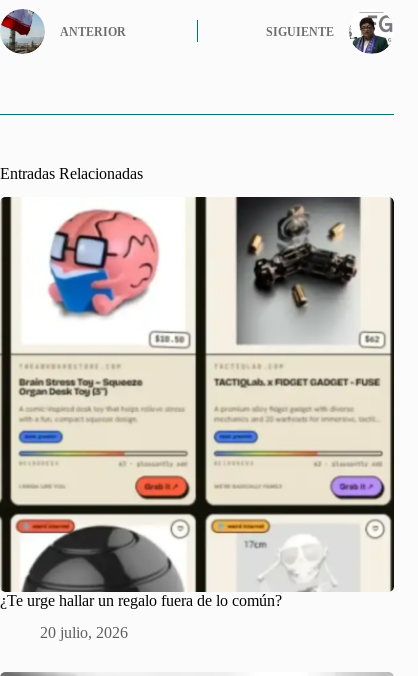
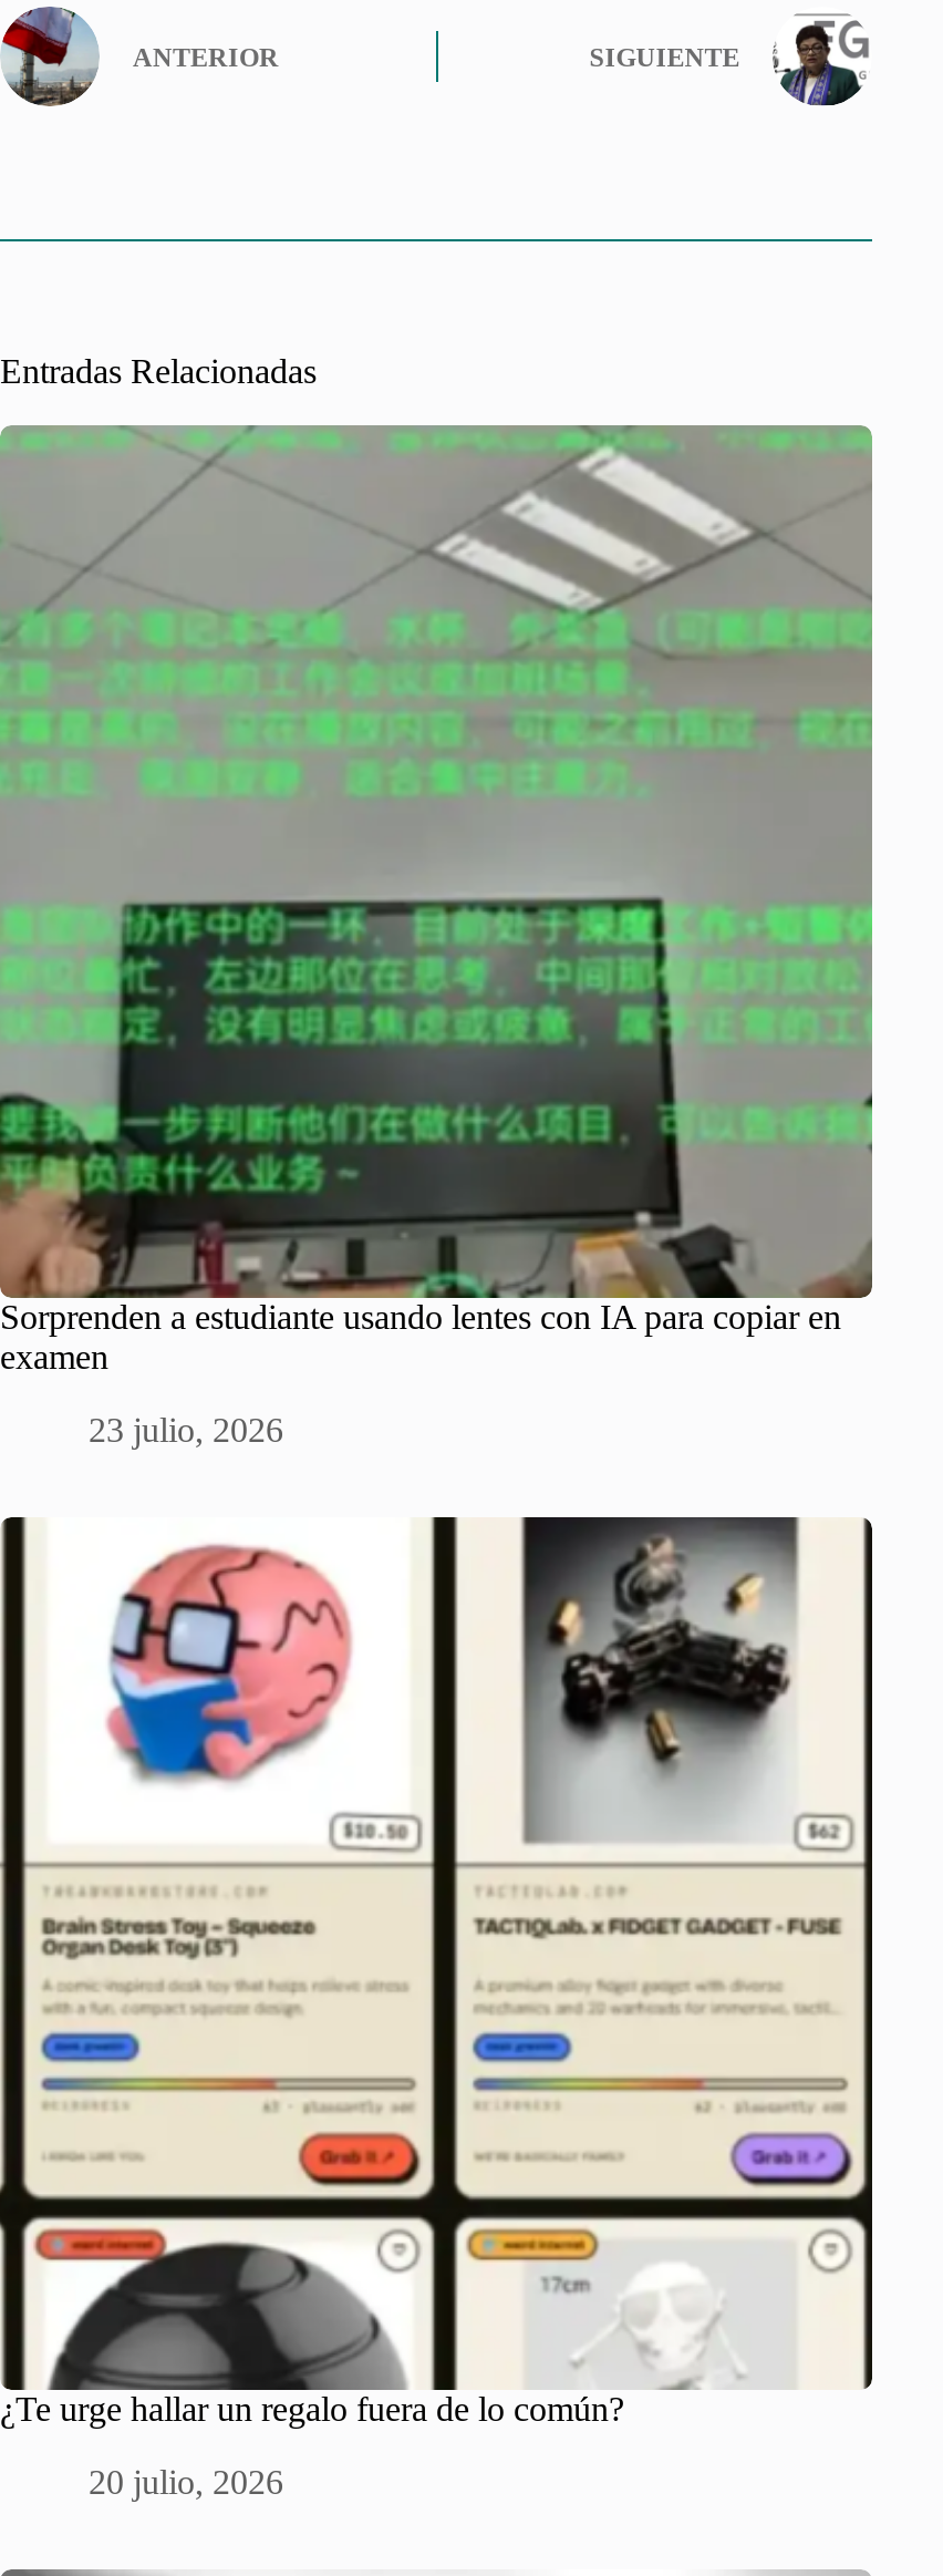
none -> [0,423,874,1447] [image] | Sorprenden a estudiante usando lentes con IA para copiar en | examen | 23 julio, 2026

